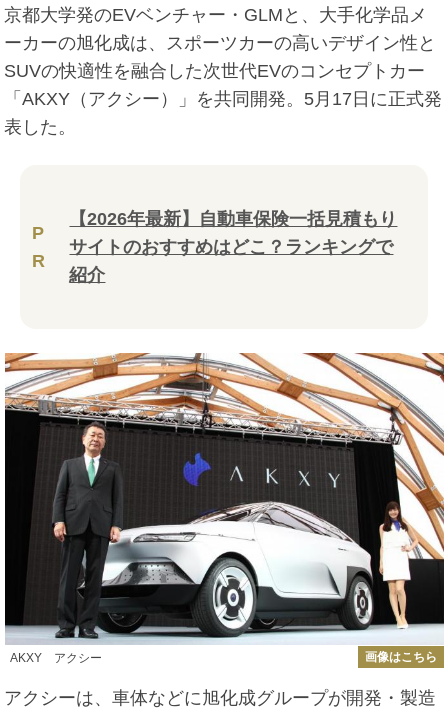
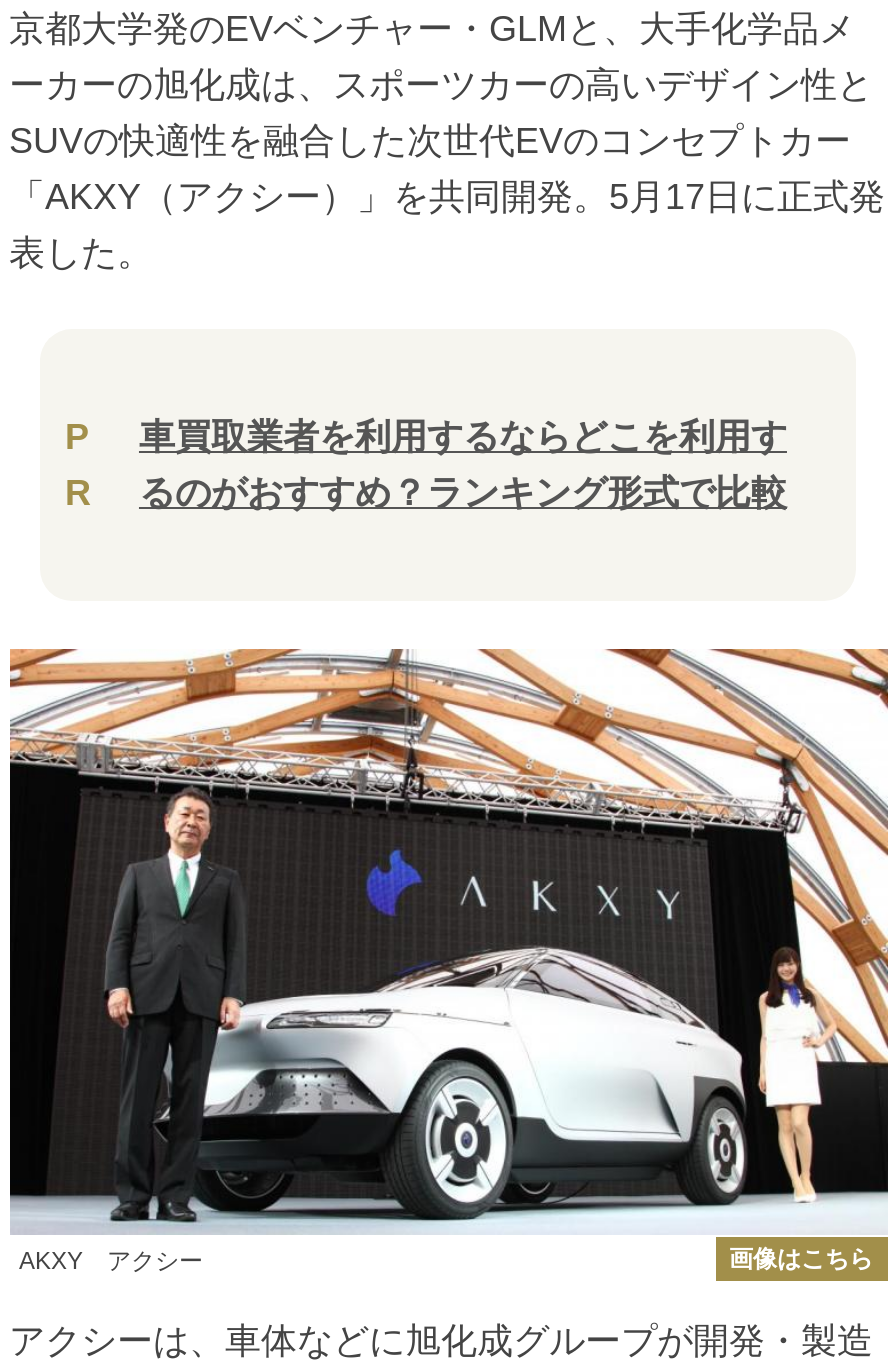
[69,209,397,285] 【2026年最新】自動車保険一括見積もり | サイトのおすすめはどこ？ランキングで | 紹介 -> [139,416,787,512] 車買取業者を利用するならどこを利用す | るのがおすすめ？ランキング形式で比較

